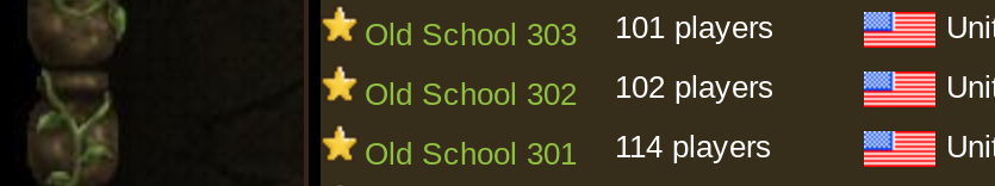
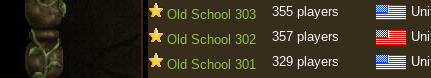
[365,10,775,52] Old School 303 101 players -> [166,4,338,22] Old School 303 355 players
[365,69,775,112] Old School 302 102 players -> [166,29,338,47] Old School 302 357 players
[365,129,772,172] Old School 301 114 players -> [166,54,338,72] Old School 301 329 players

